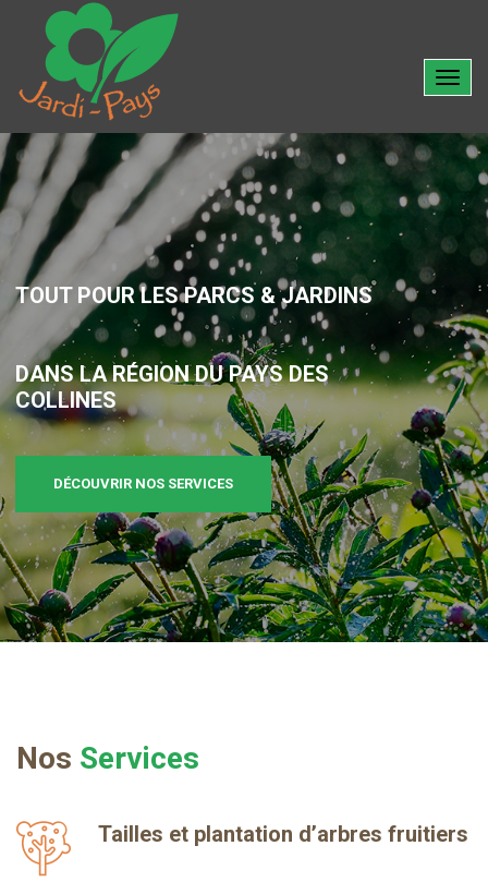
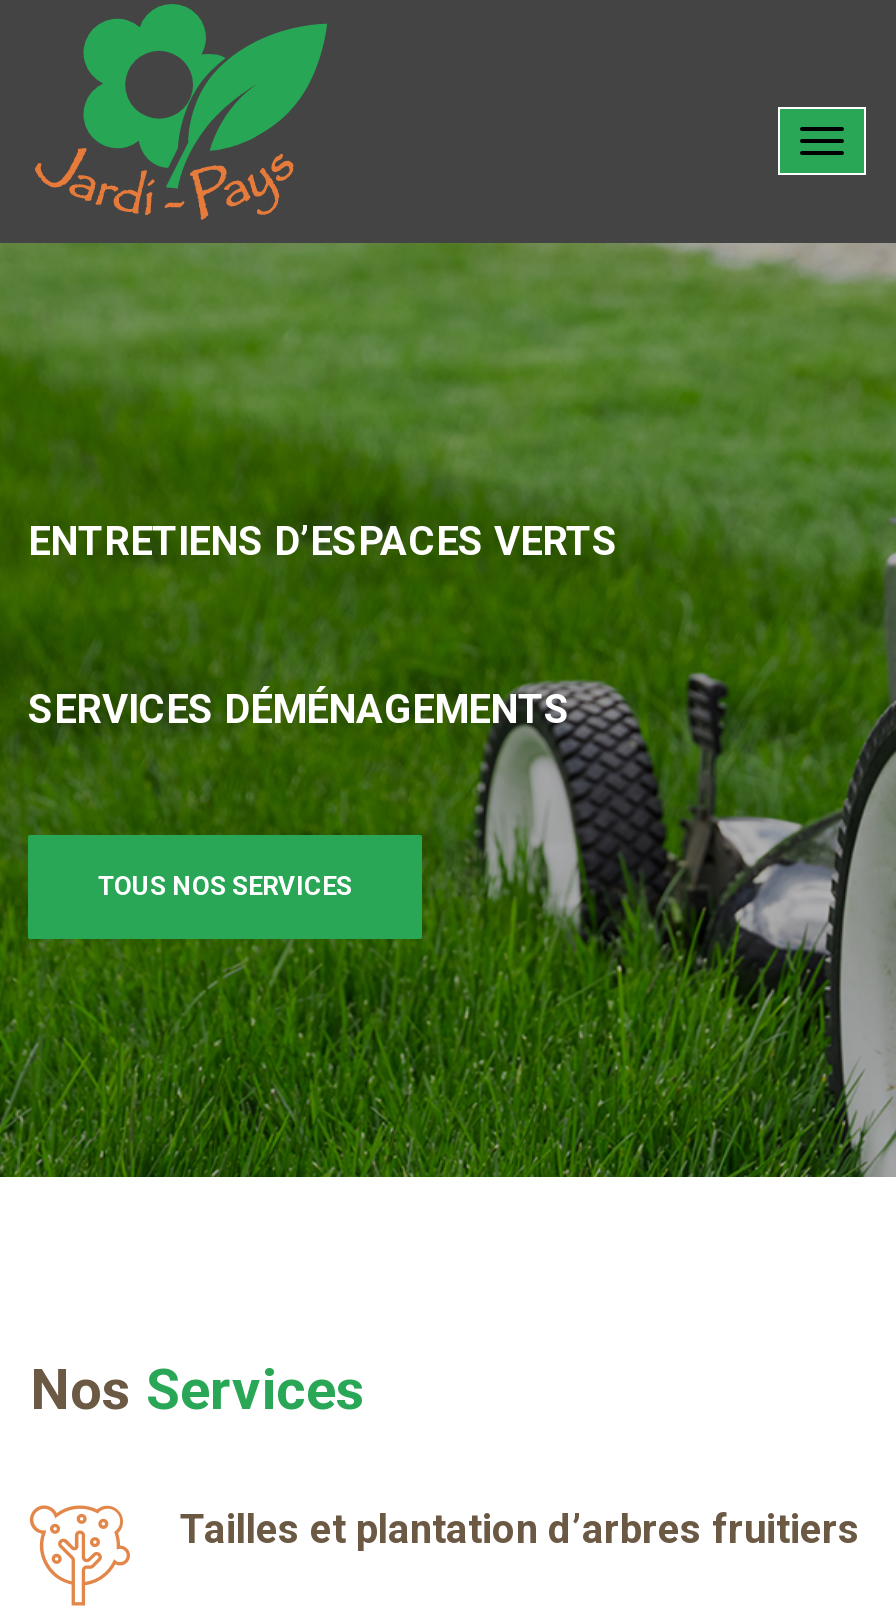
[3,133,485,643] [image] | TOUT POUR LES PARCS & JARDINS -> [6,241,890,1179] [image] | ENTRETIENS D’ESPACES VERTS
[15,361,329,413] DANS LA RÉGION DU PAYS DES | COLLINES -> [28,685,570,733] SERVICES DÉMÉNAGEMENTS
[53,475,233,492] DÉCOUVRIR NOS SERVICES -> [98,871,352,901] TOUS NOS SERVICES

